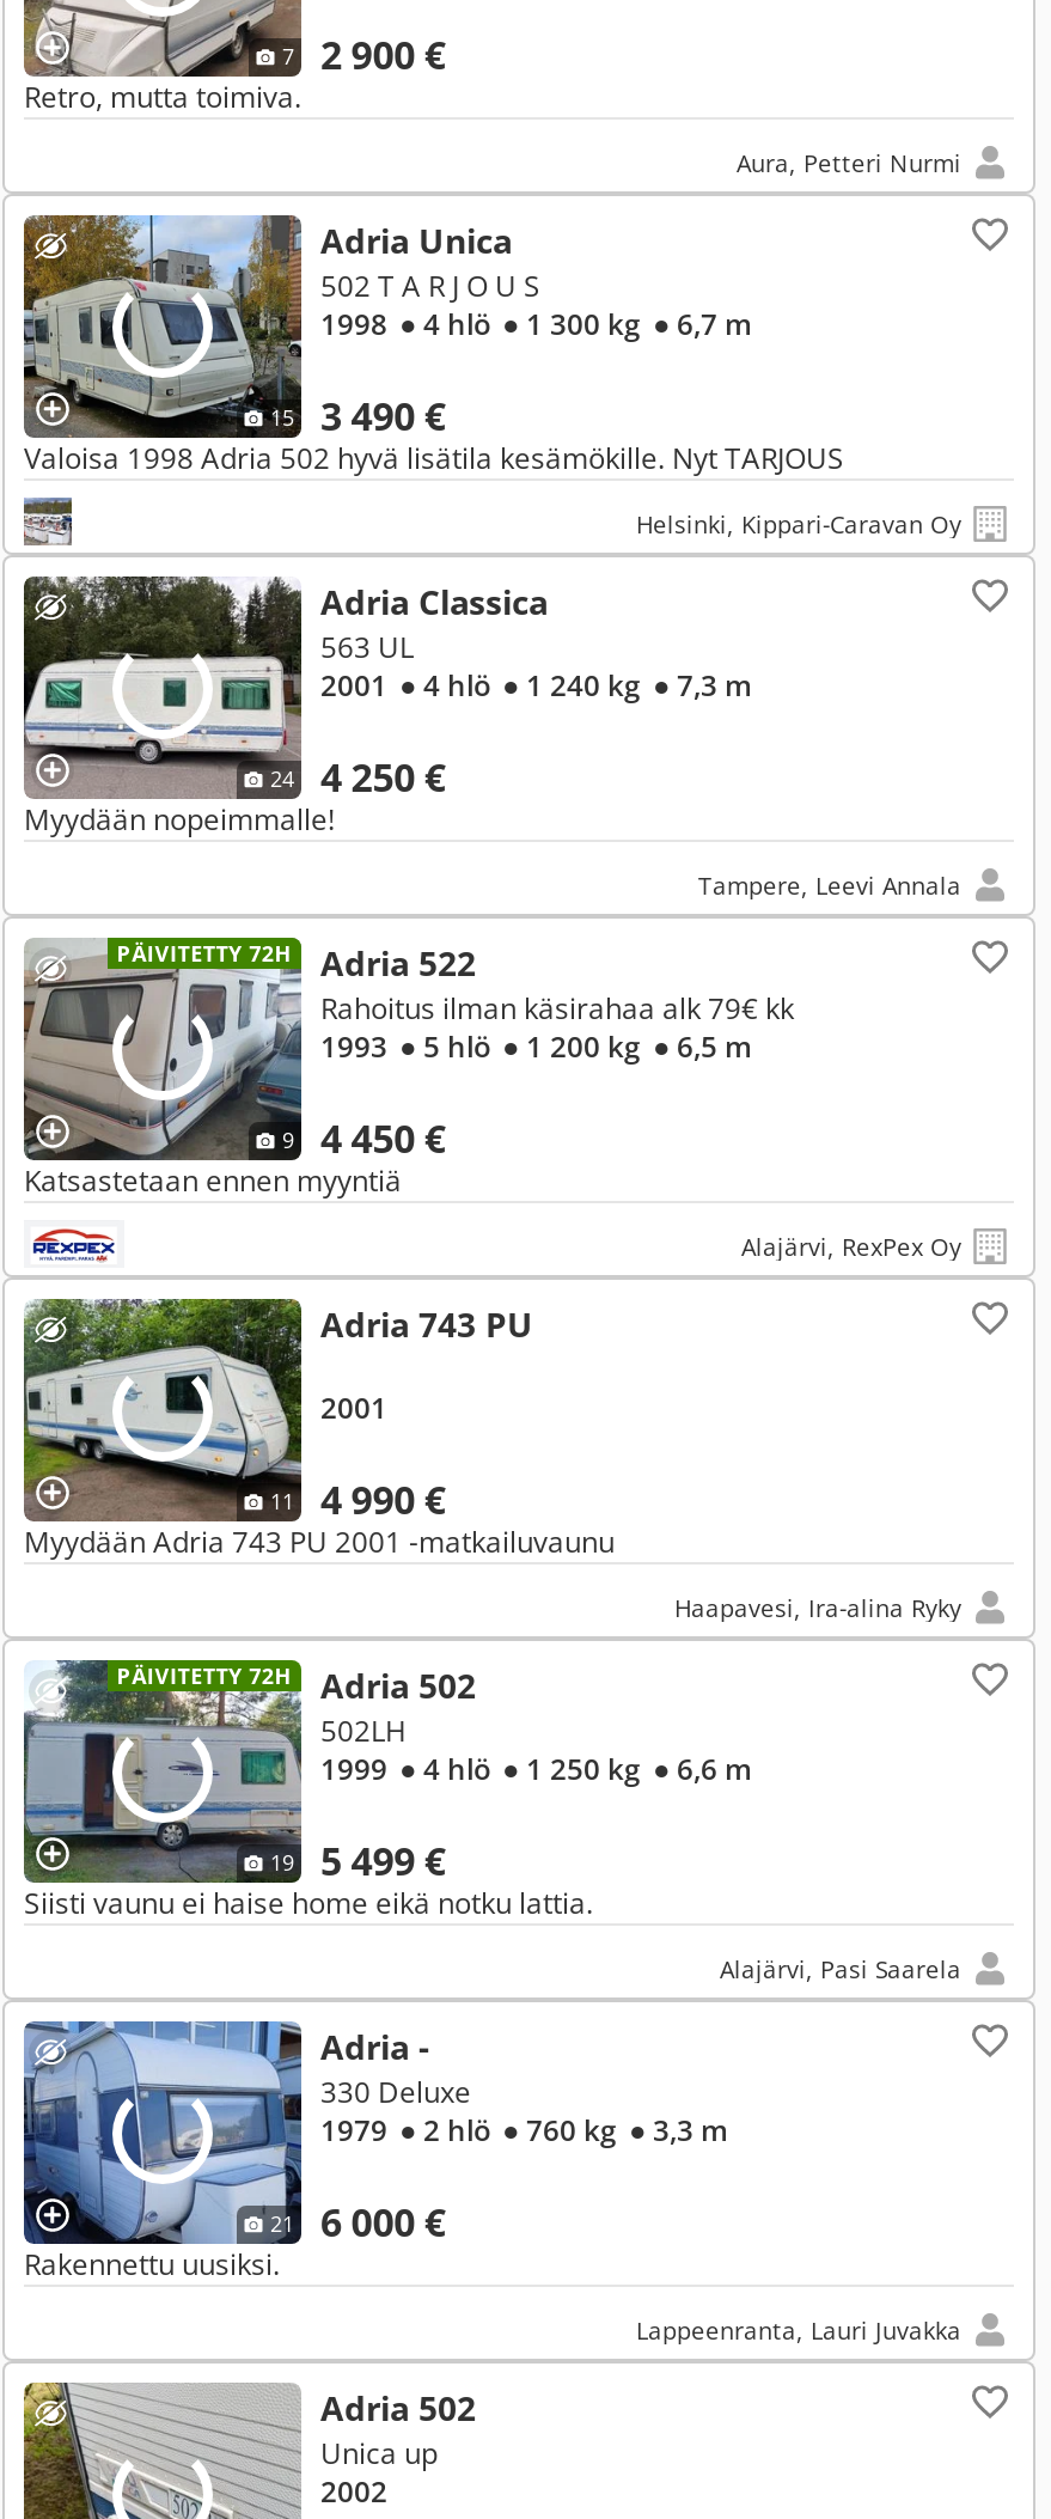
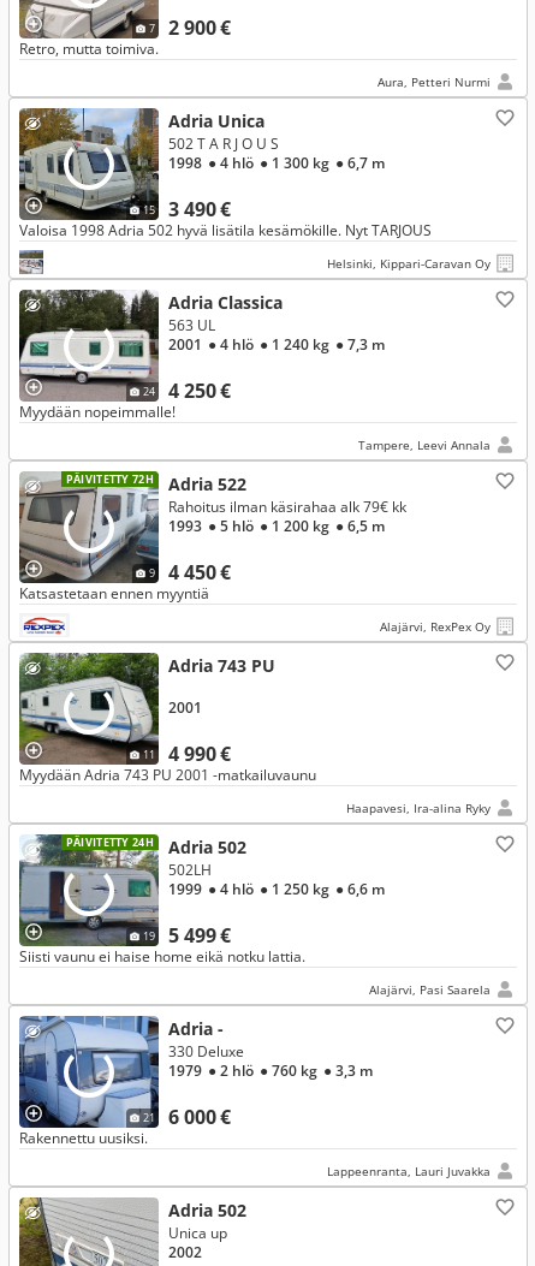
[117,1660,476,1708] PÄIVITETTY 72H Adria 502 -> [66,834,246,858] PÄIVITETTY 24H Adria 502

